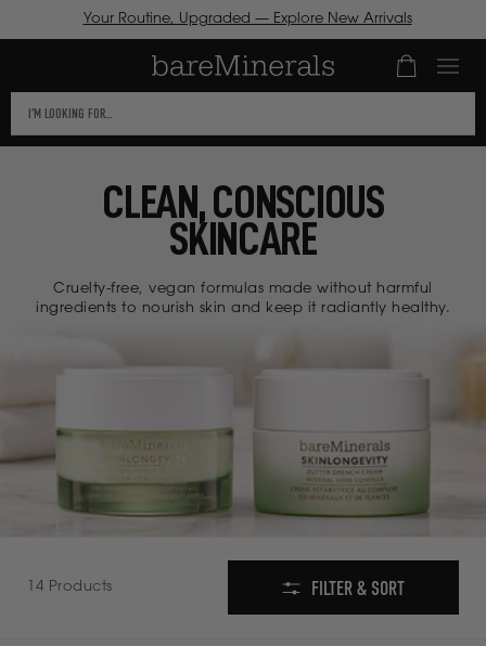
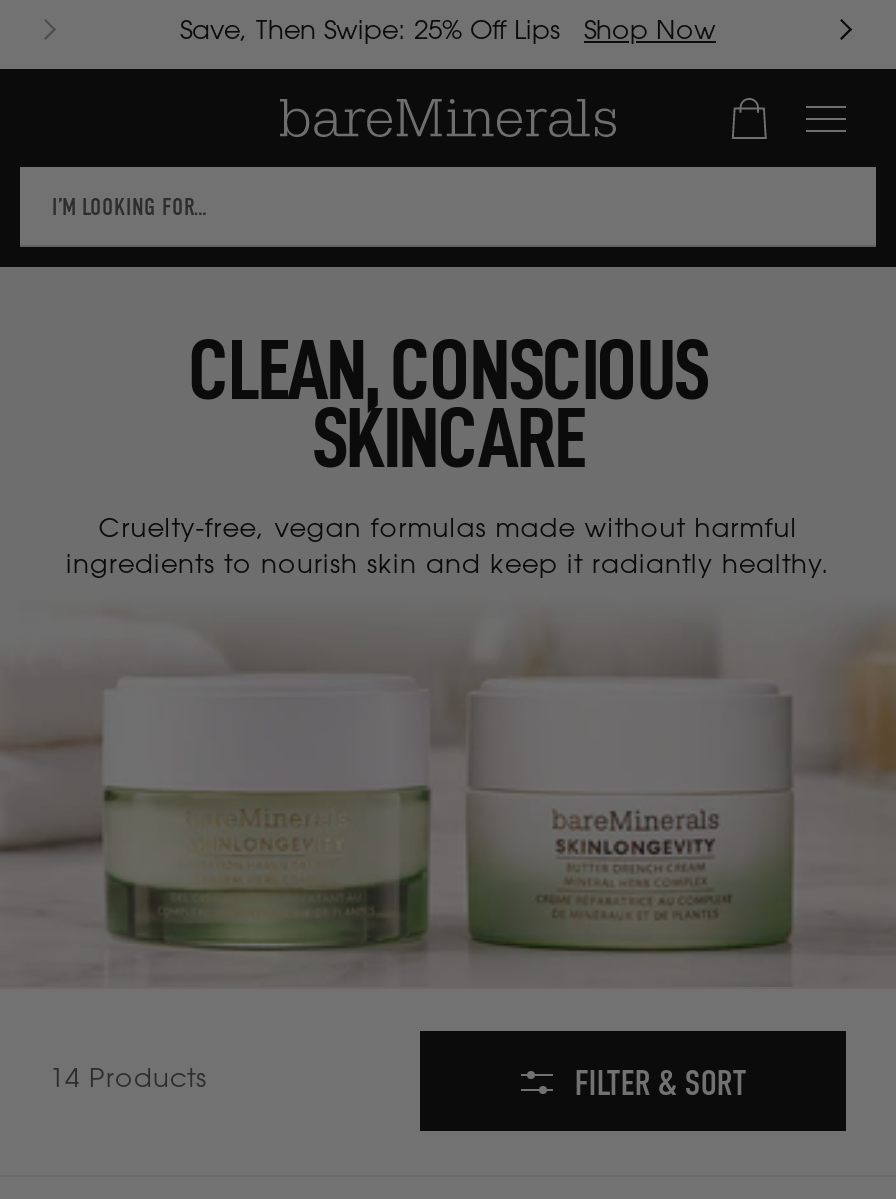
[83,12,412,26] Your Routine, Upgraded — Explore New Arrivals -> [180,19,716,45] Save, Then Swipe: 25% Off Lips | Shop Now

